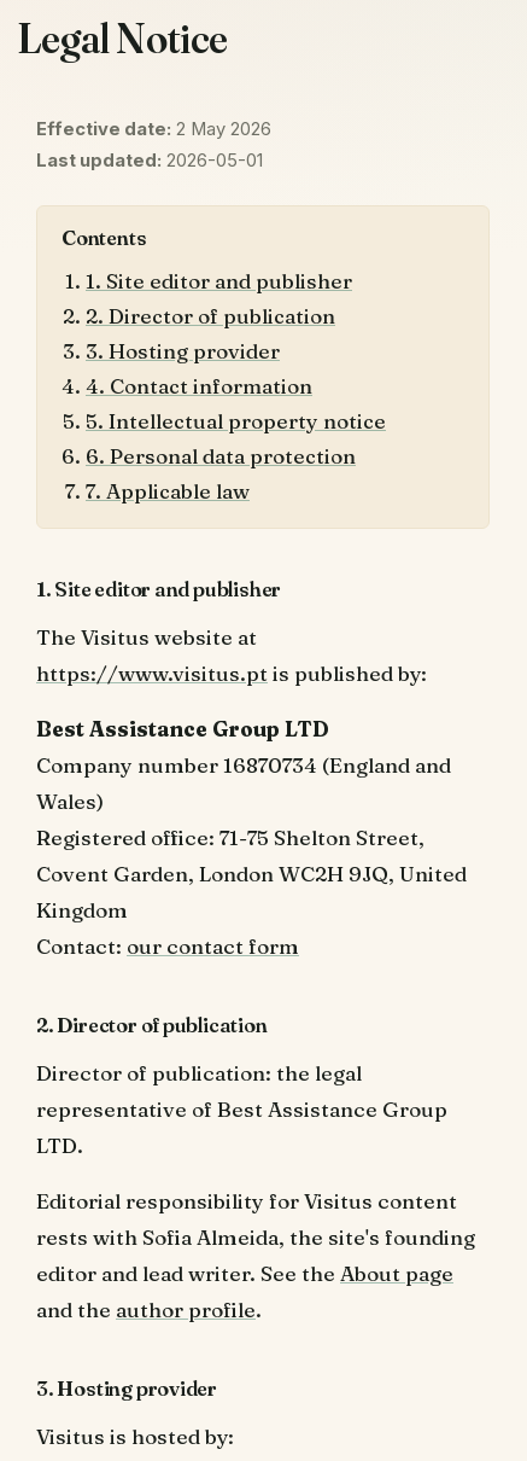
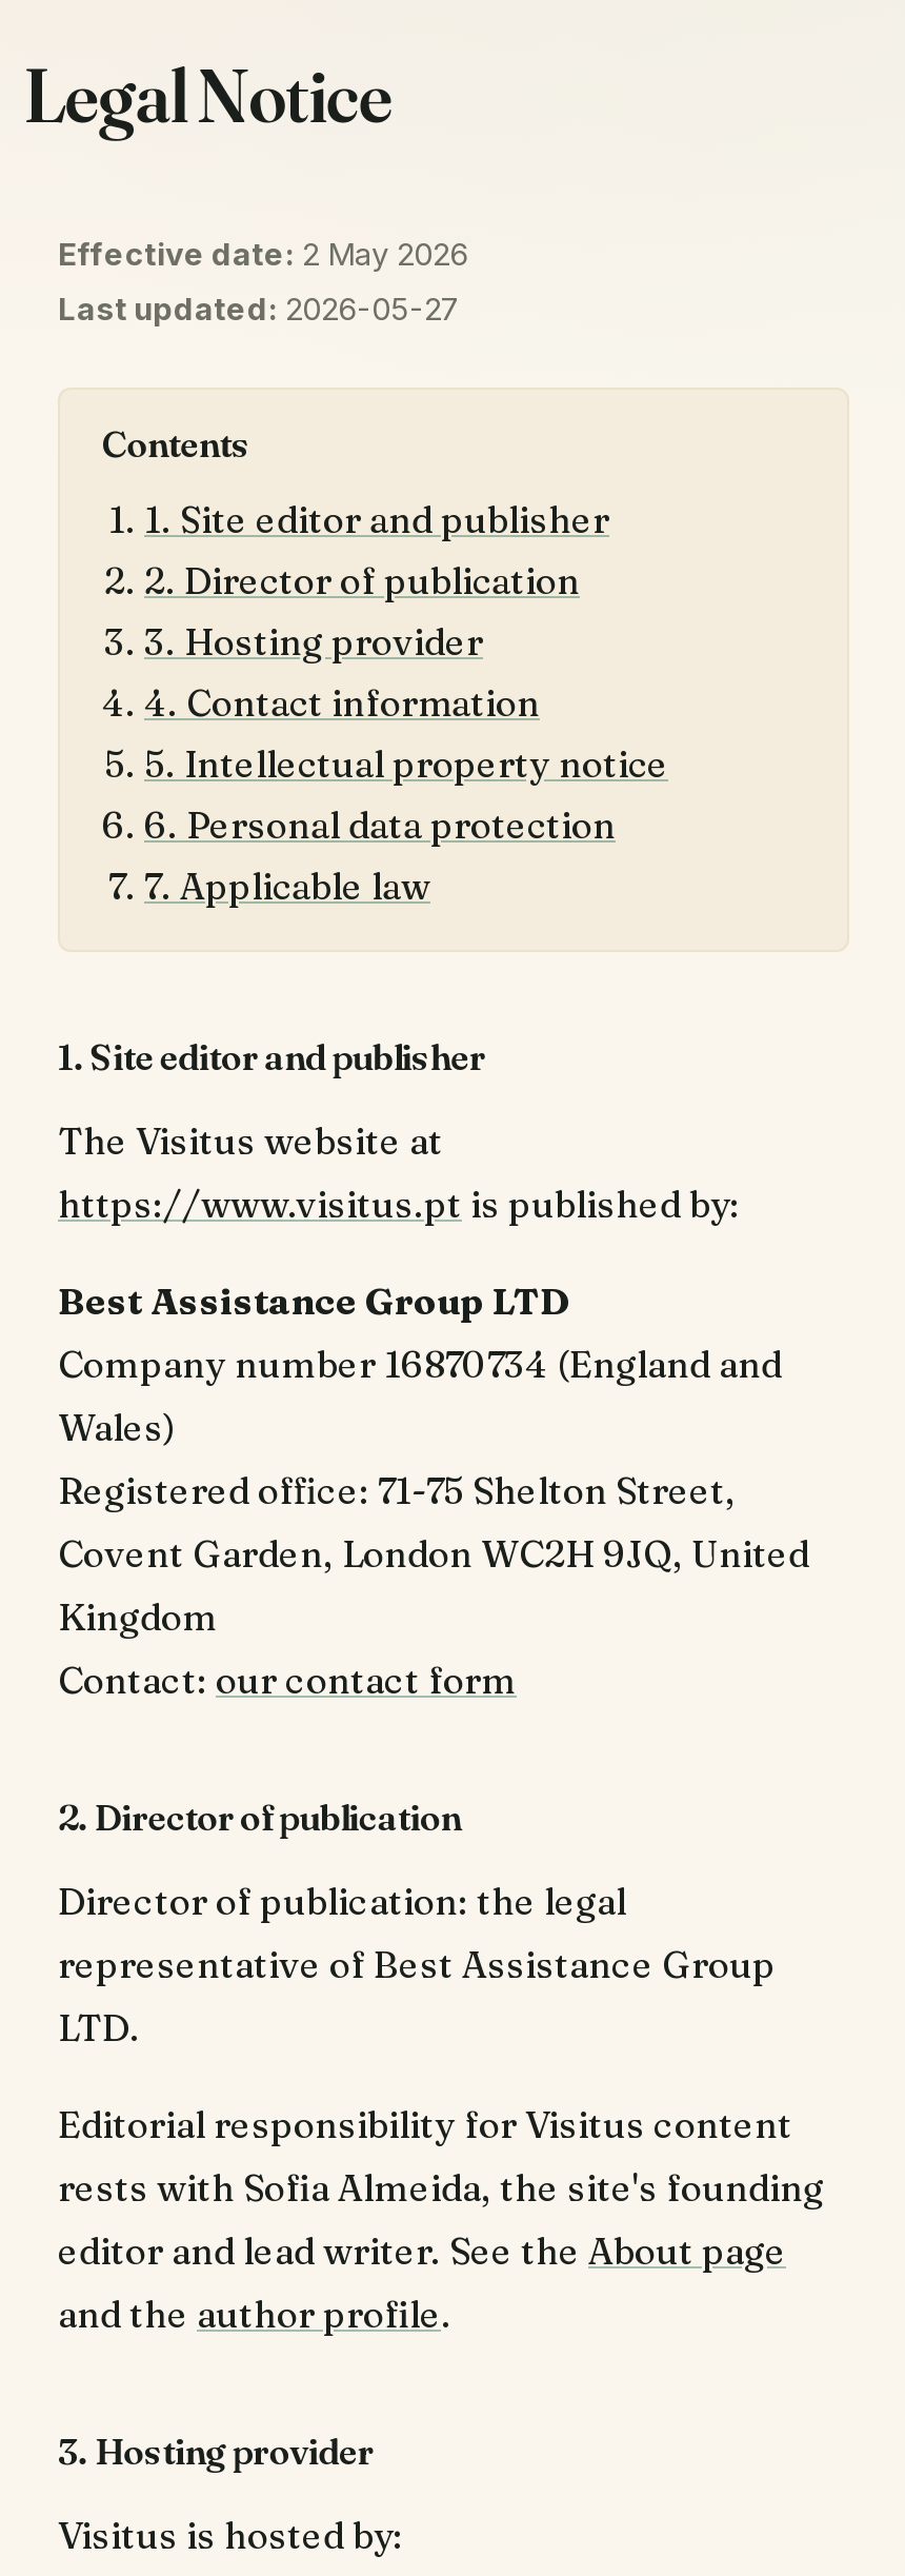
[36,150,263,172] Last updated: 2026-05-01 -> [58,292,460,329] Last updated: 2026-05-27

